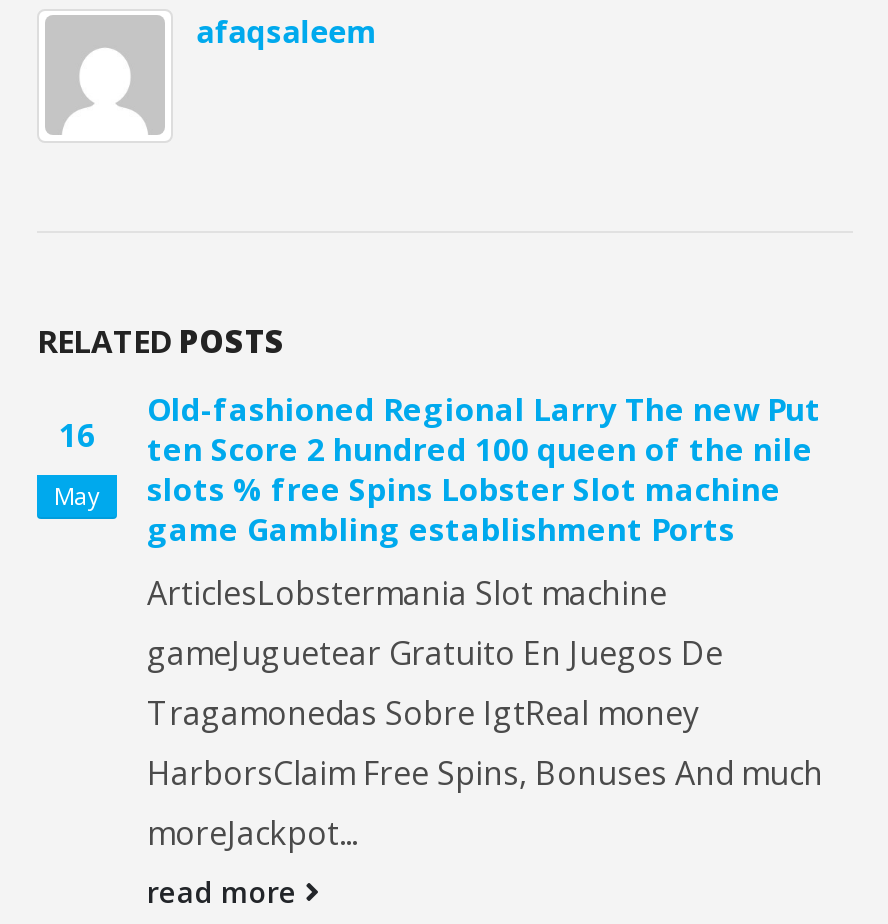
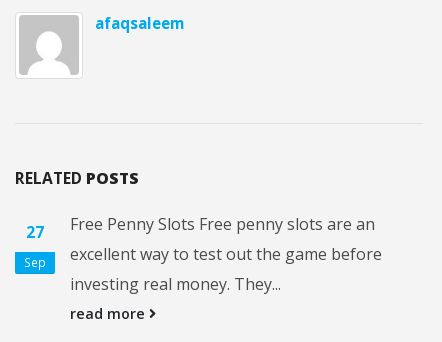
[147,388,823,856] Old-fashioned Regional Larry The new Put | ten Score 2 hundred 100 queen of the nile | slots % free Spins Lobster Slot machine | game Gambling establishment Ports | ArticlesLobstermania Slot machine | gameJuguetear Gratuito En Juegos De | Tragamonedas Sobre IgtReal money | HarborsClaim Free Spins, Bonuses And much | moreJackpot... -> [70,213,382,295] Free Penny Slots Free penny slots are an | excellent way to test out the game before | investing real money. They...
[54,414,100,512] 16 | May -> [24,221,46,270] 27 | Sep

